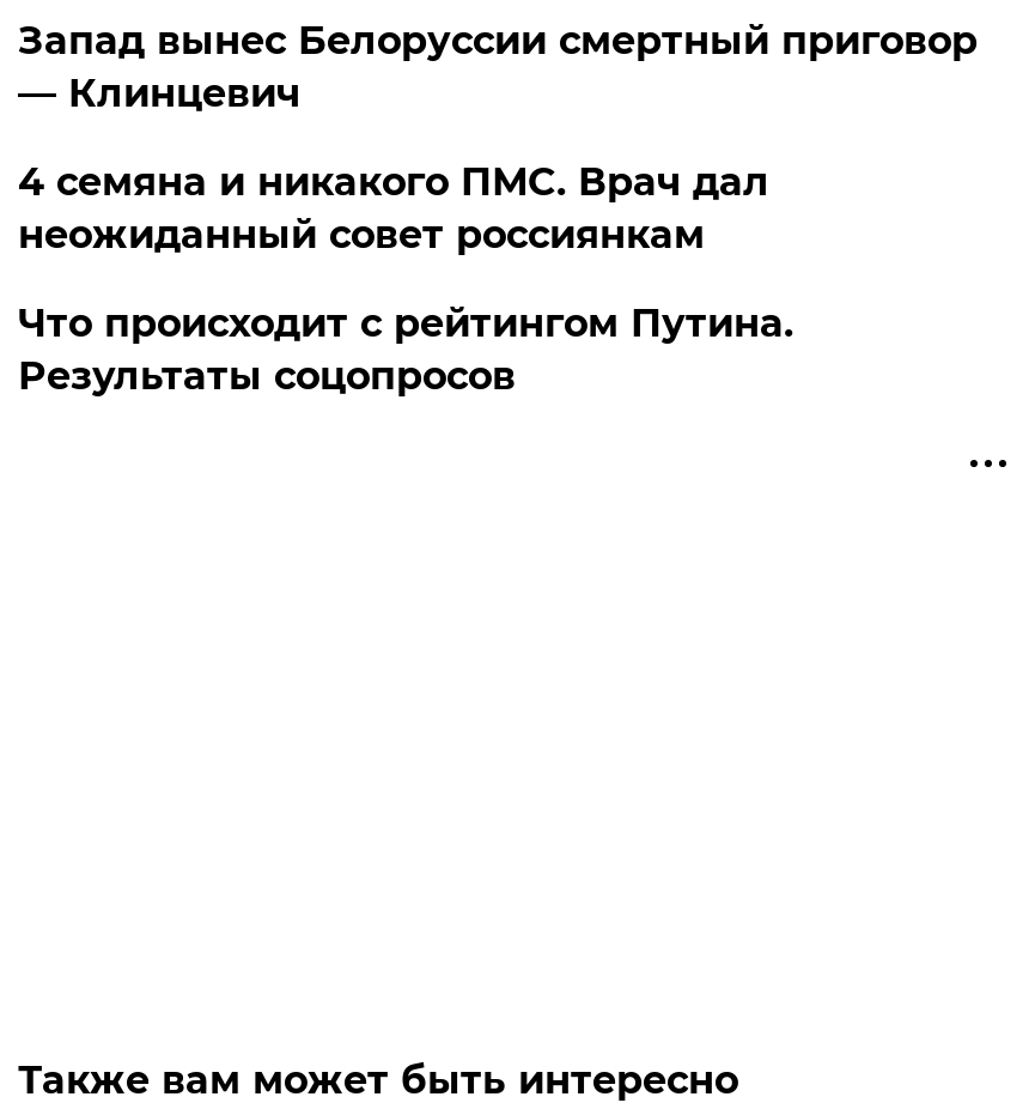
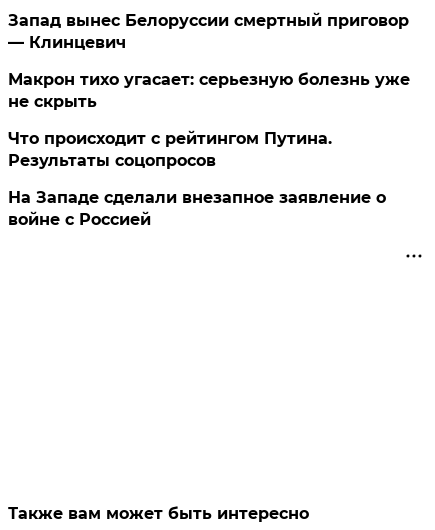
[18,159,769,257] 4 семянa и никакого ПМС. Врач дал | неожиданный совет россиянкам -> [8,70,410,111] Макрон тихо угасает: серьезную болезнь уже | не скрыть
none -> [8,188,386,229] На Западе сделали внезапное заявление о | войне с Россией

